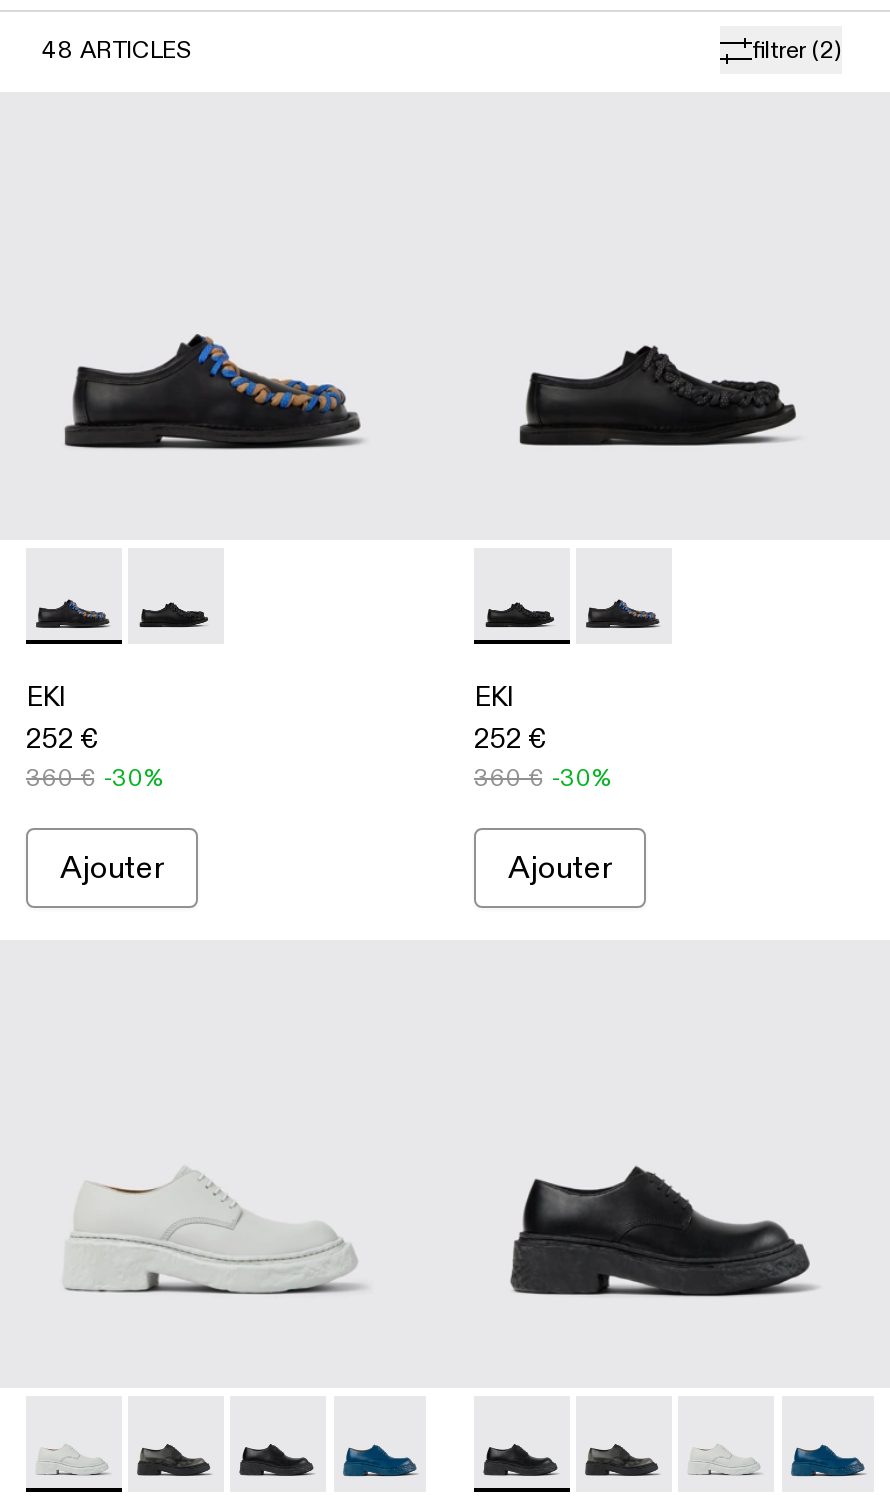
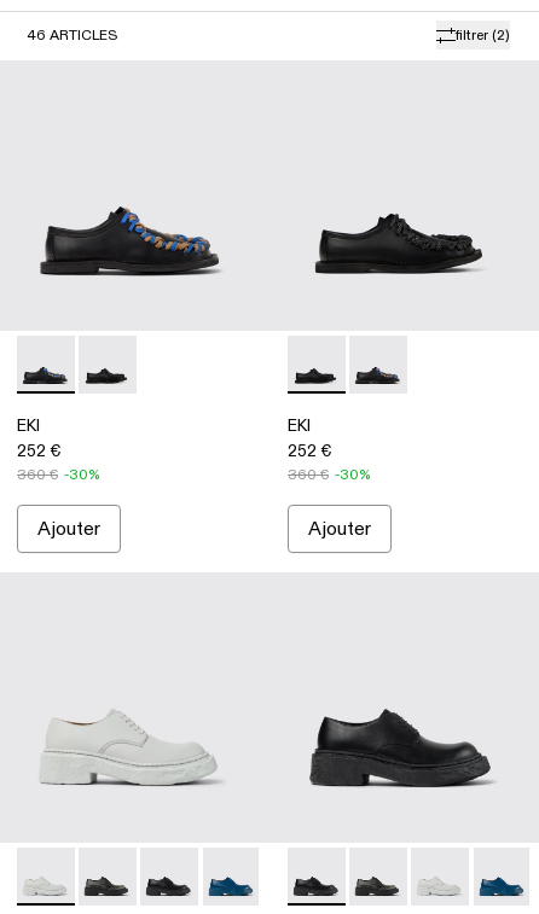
[42,34,192,64] 48 ARTICLES -> [27,25,117,43] 46 ARTICLES

